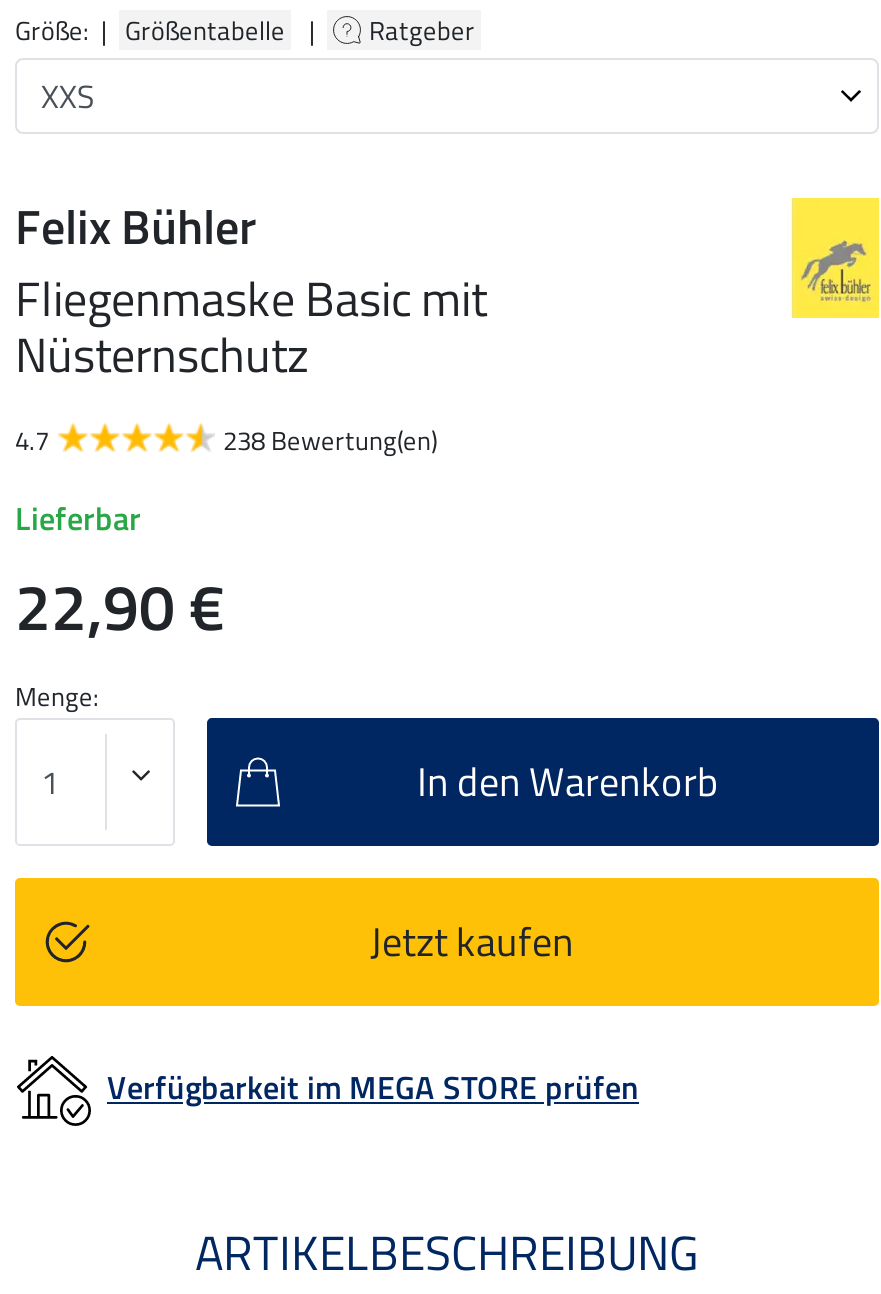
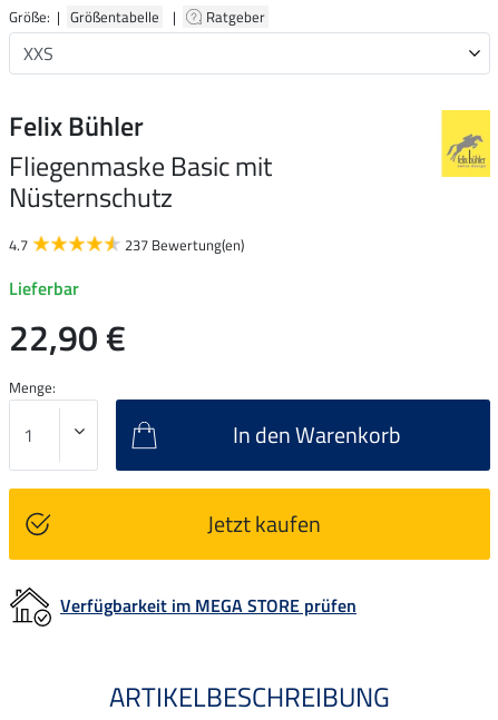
[223,420,437,460] 238 Bewertung(en) -> [125,234,244,256] 237 Bewertung(en)

